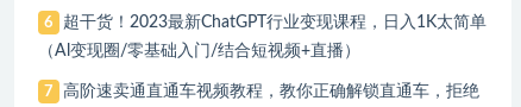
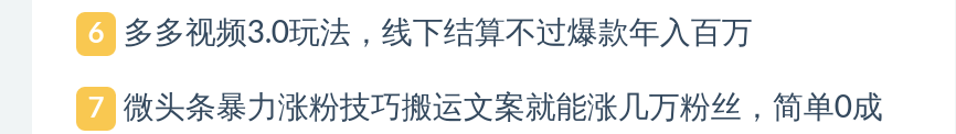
[38,14,487,59] 超干货！2023最新ChatGPT行业变现课程，日入1K太简单 | （Al变现圈/零基础入门/结合短视频+直播） -> [123,18,753,49] 多多视频3.0玩法，线下结算不过爆款年入百万
[64,83,480,100] 高阶速卖通直通车视频教程，教你正确解锁直通车，拒绝 -> [123,93,883,123] 微头条暴力涨粉技巧搬运文案就能涨几万粉丝，简单0成

